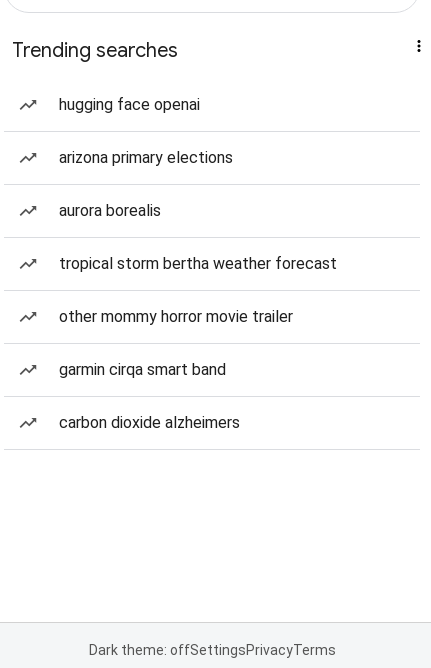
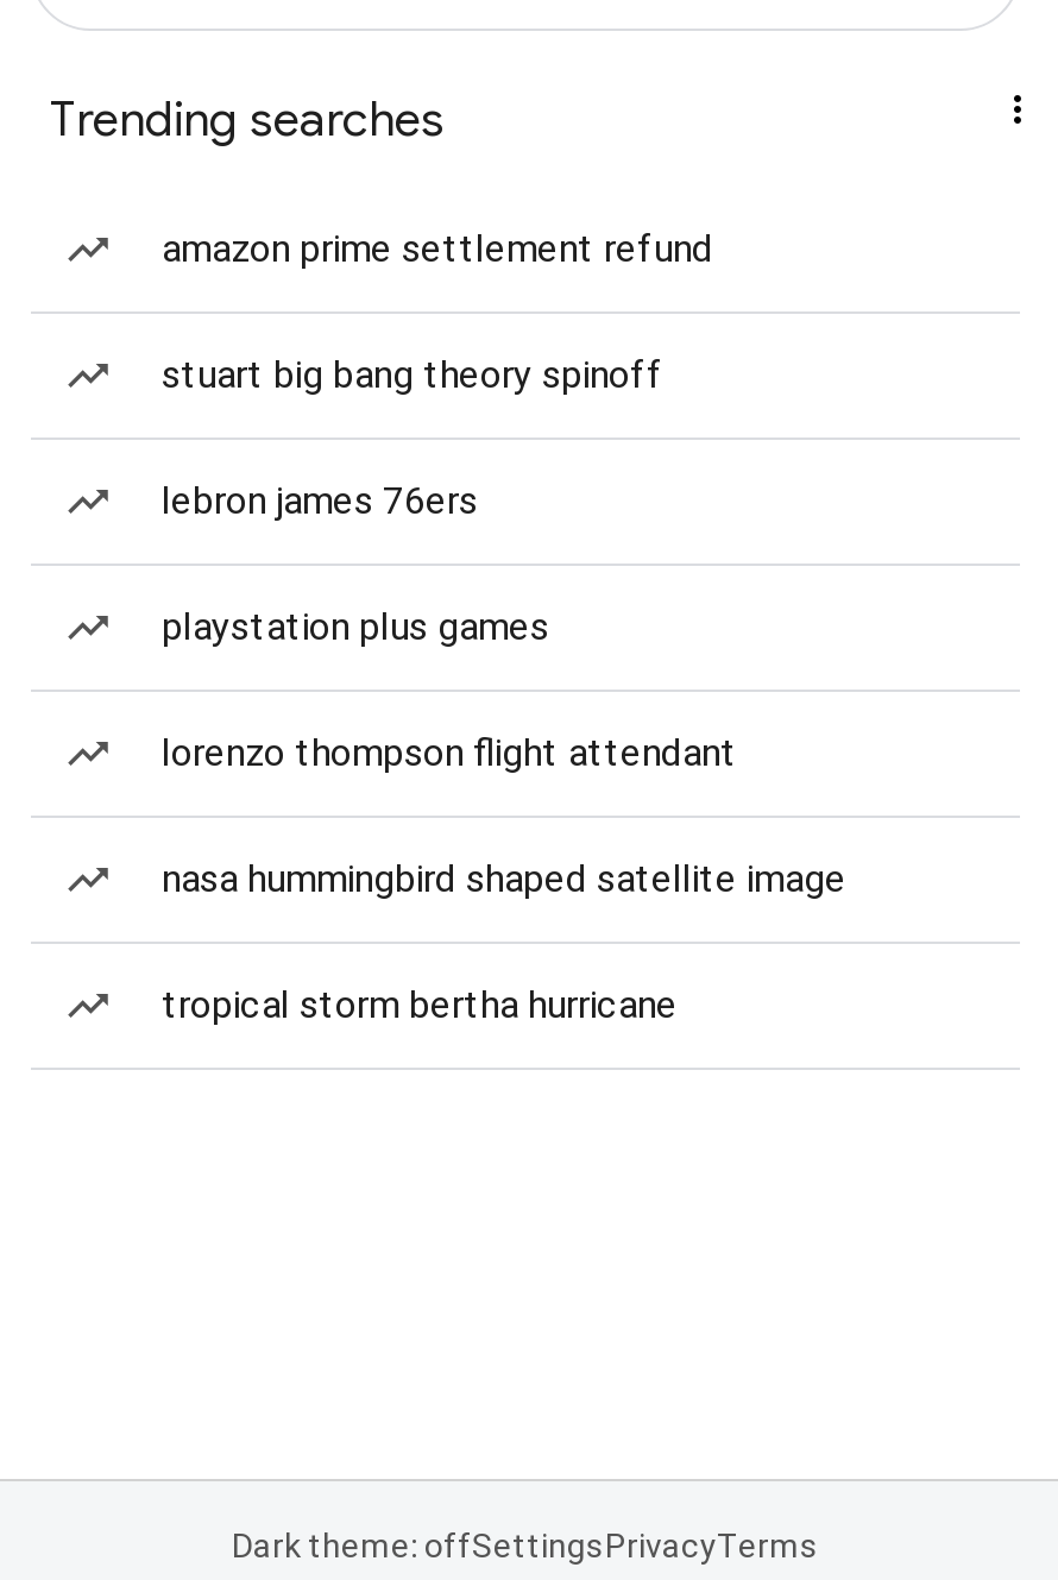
[59,95,200,114] hugging face openai -> [162,226,713,271] amazon prime settlement refund
[59,148,233,167] arizona primary elections -> [162,352,663,397] stuart big bang theory spinoff
[59,201,161,220] aurora borealis -> [162,478,478,523] lebron james 76ers
[59,254,337,273] tropical storm bertha weather forecast -> [162,604,549,649] playstation plus games
[59,307,293,326] other mommy horror movie trailer -> [162,730,737,775] lorenzo thompson flight attendant
[59,360,226,379] garmin cirqa smart band -> [162,856,846,901] nasa hummingbird shaped satellite image
[59,413,240,432] carbon dioxide alzheimers -> [162,982,678,1027] tropical storm bertha hurricane

